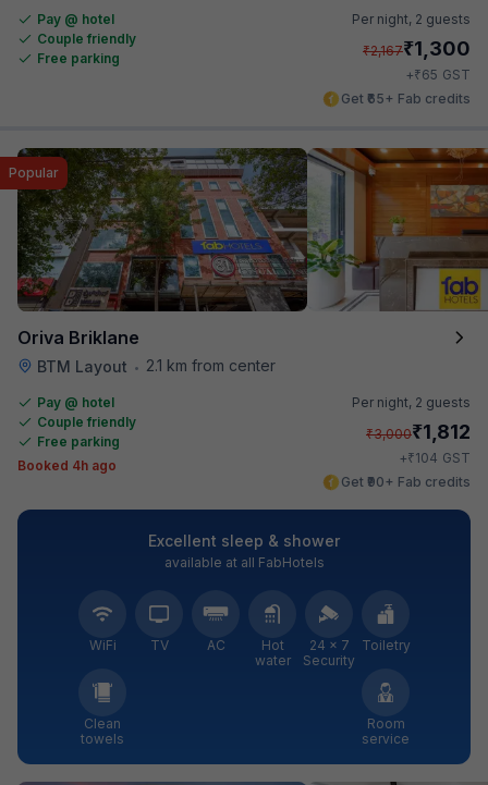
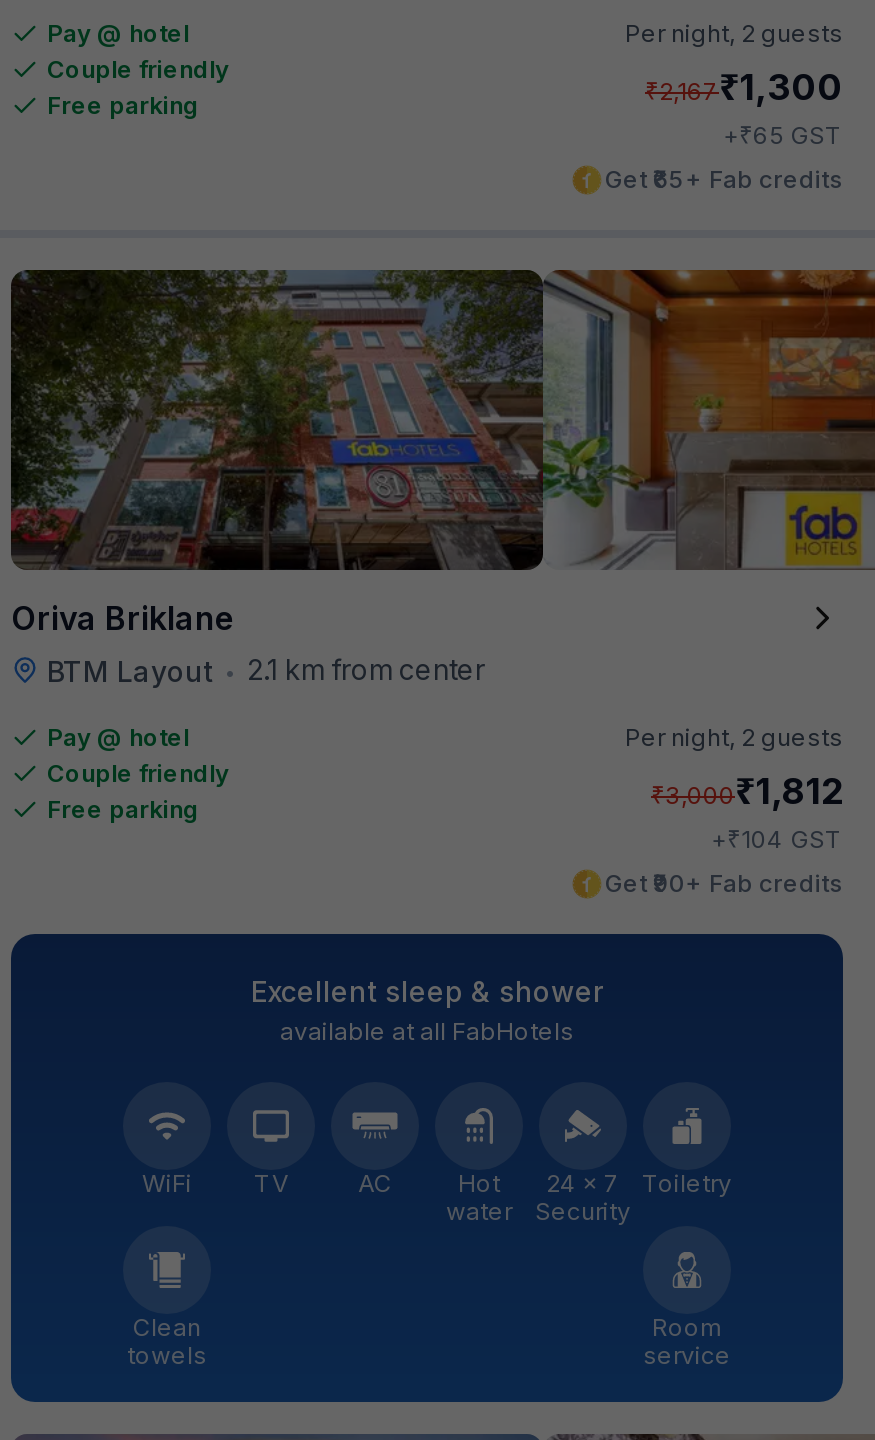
[9,164,59,180] Popular -> none
[17,457,117,473] Booked 4h ago -> none

